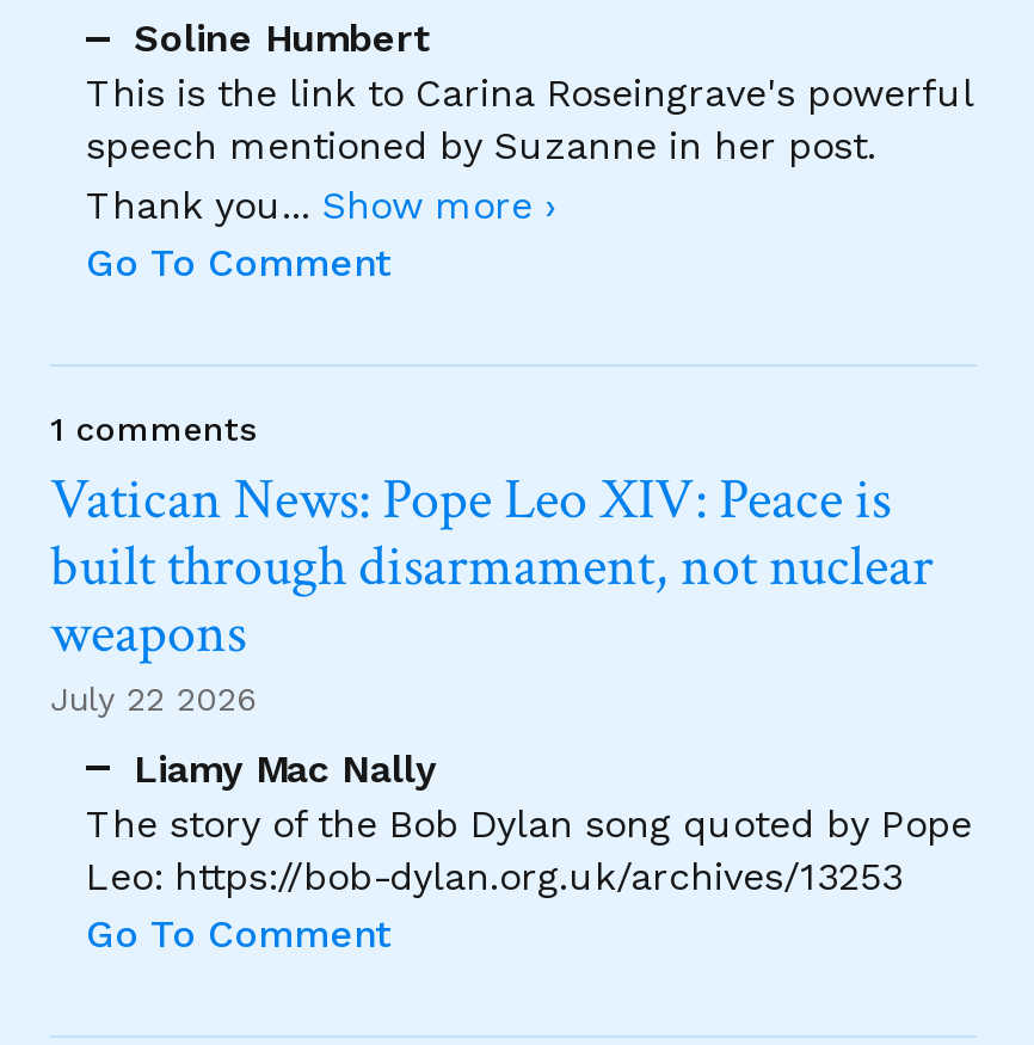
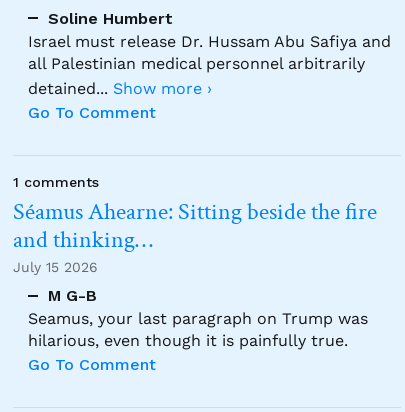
[86,70,972,228] This is the link to Carina Roseingrave's powerful | speech mentioned by Suzanne in her post. | Thank you... Show more › -> [28,31,391,97] Israel must release Dr. Hussam Abu Safiya and | all Palestinian medical personnel arbitrarily | detained... Show more ›
[50,462,934,718] Vatican News: Pope Leo XIV: Peace is | built through disarmament, not nuclear | weapons | July 22 2026 -> [13,195,377,274] Séamus Ahearne: Sitting beside the fire | and thinking… | July 15 2026
[86,745,972,898] Liamy Mac Nally | The story of the Bob Dylan song quoted by Pope | Leo: https://bob-dylan.org.uk/archives/13253 -> [28,286,368,350] M G-B | Seamus, your last paragraph on Trump was | hilarious, even though it is painfully true.

